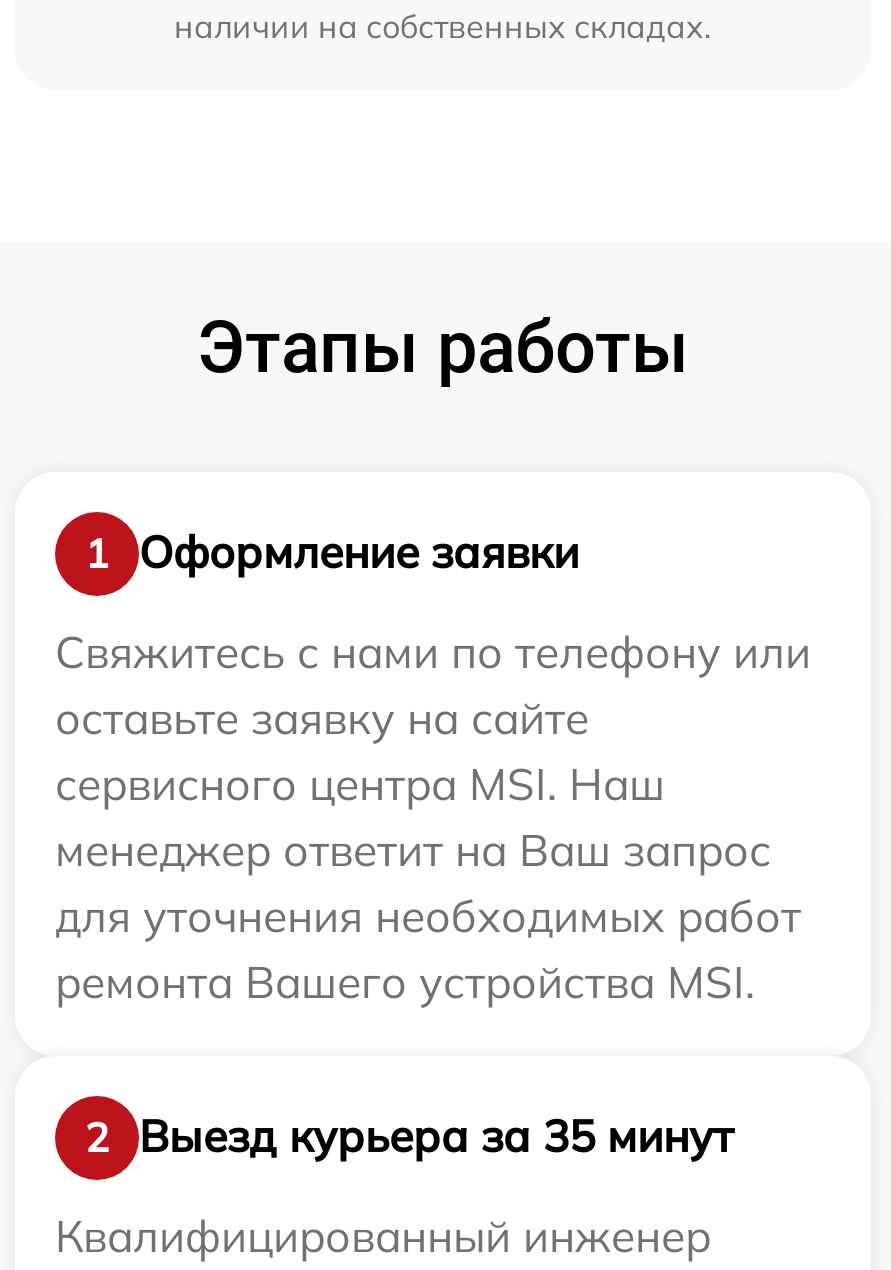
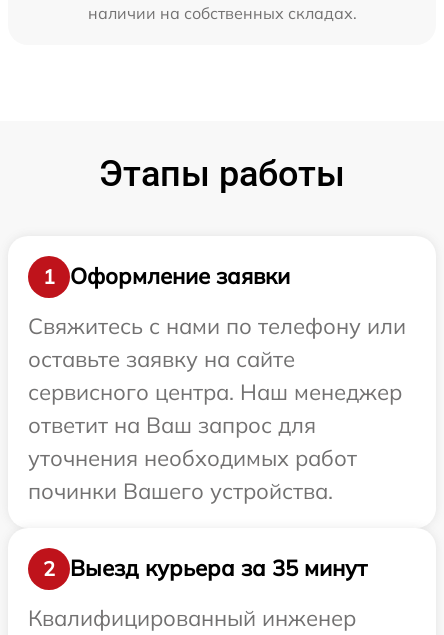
[55,756,801,1010] сервисного центра MSI. Наш | менеджер ответит на Ваш запрос | для уточнения необходимых работ | ремонта Вашего устройства MSI. -> [28,378,402,505] сервисного центра. Наш менеджер | ответит на Ваш запрос для | уточнения необходимых работ | починки Вашего устройства.

